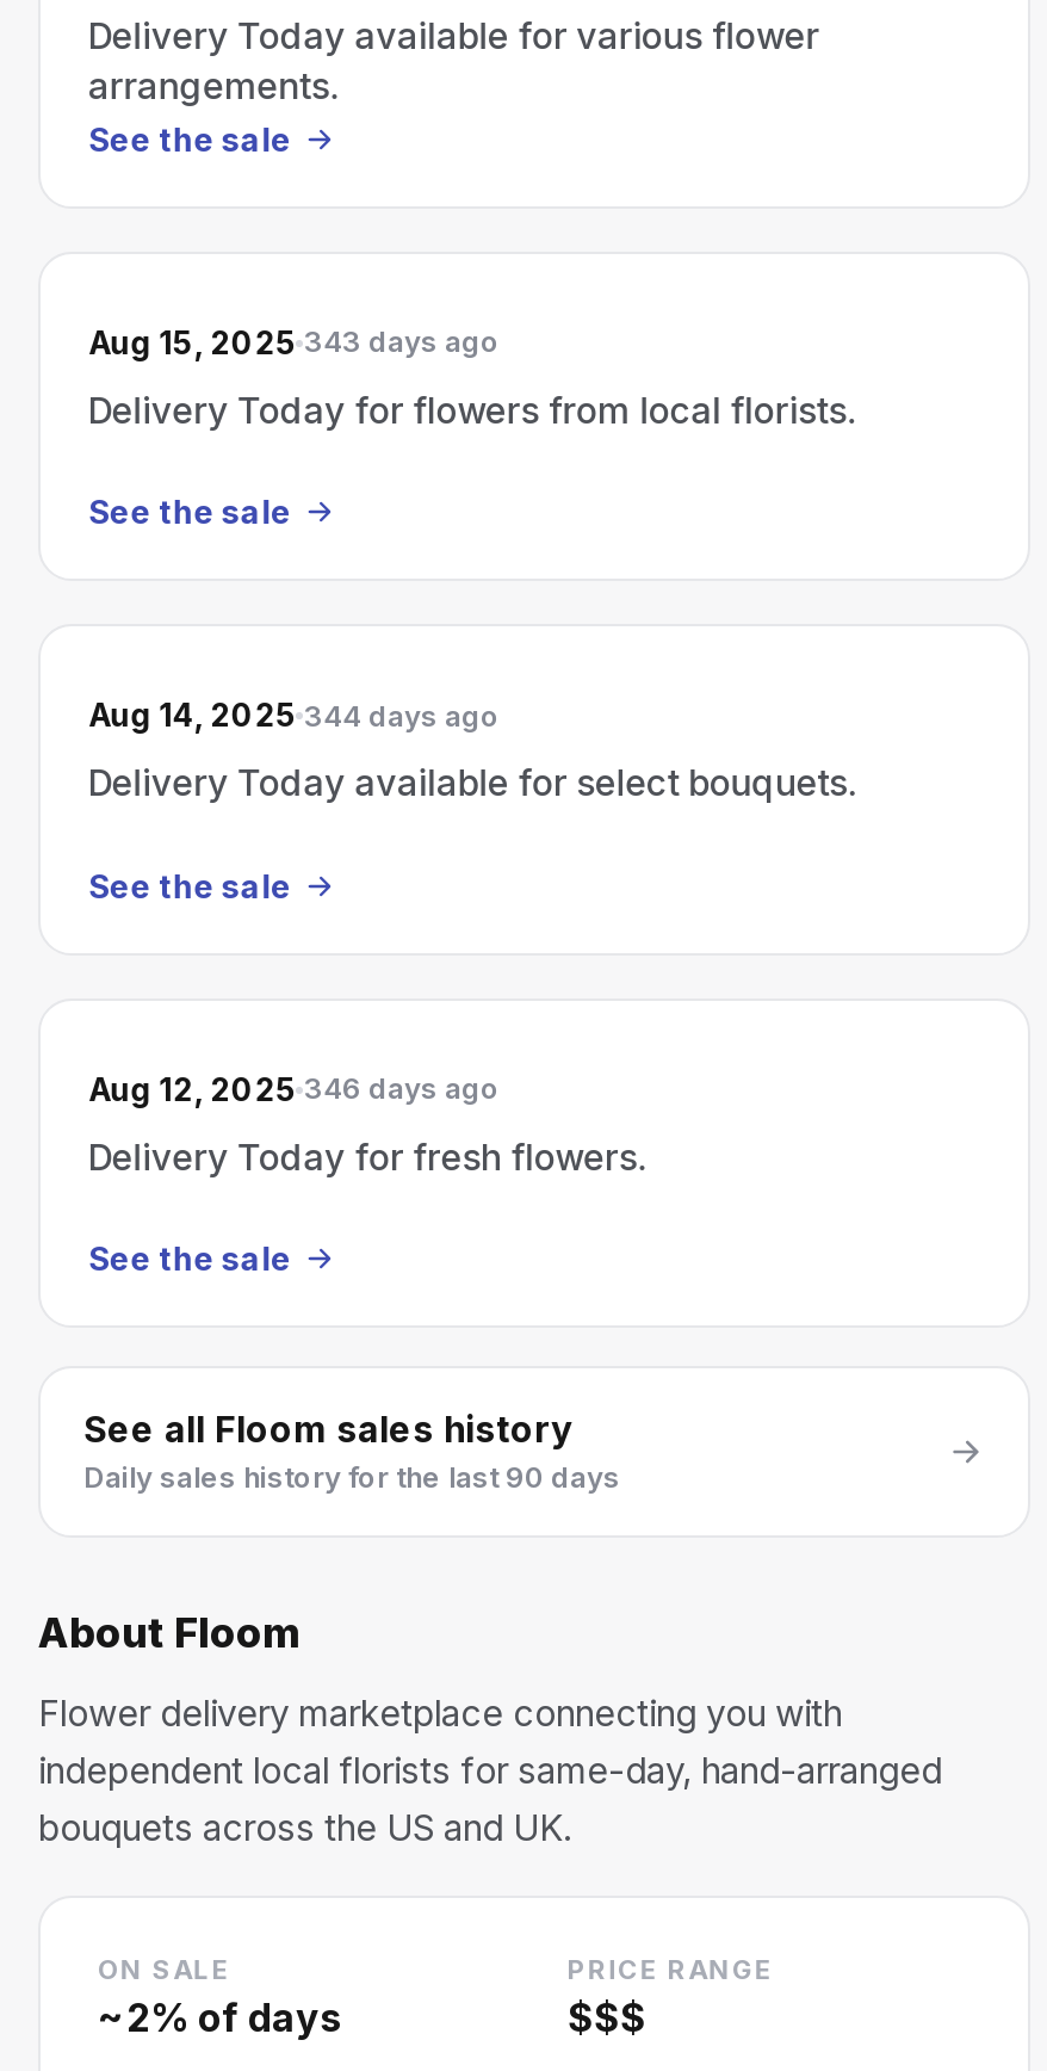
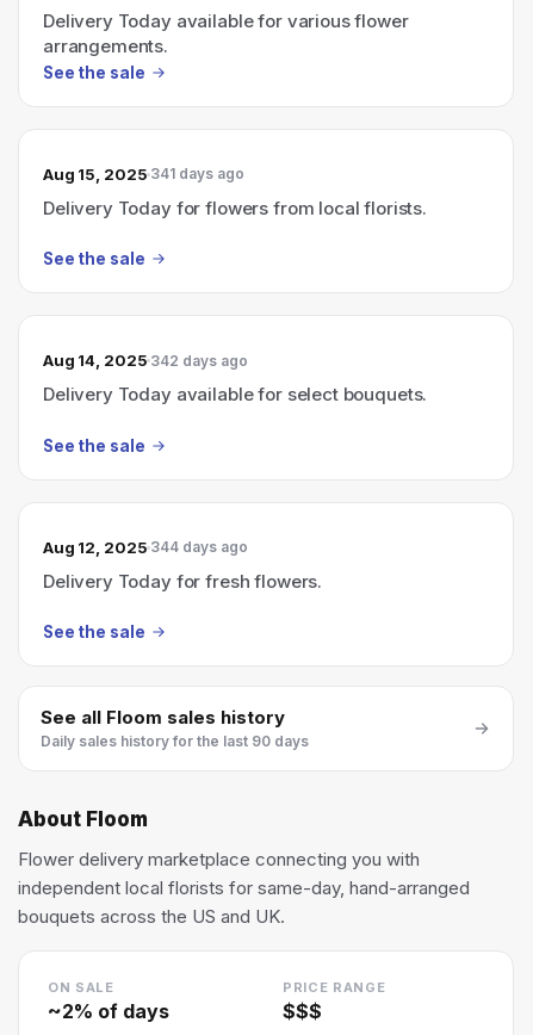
[88,322,500,360] Aug 15, 2025 343 days ago -> [43,164,245,183] Aug 15, 2025 341 days ago
[88,696,500,734] Aug 14, 2025 344 days ago -> [43,351,249,370] Aug 14, 2025 342 days ago
[88,1069,500,1107] Aug 12, 2025 346 days ago -> [43,537,249,556] Aug 12, 2025 344 days ago

